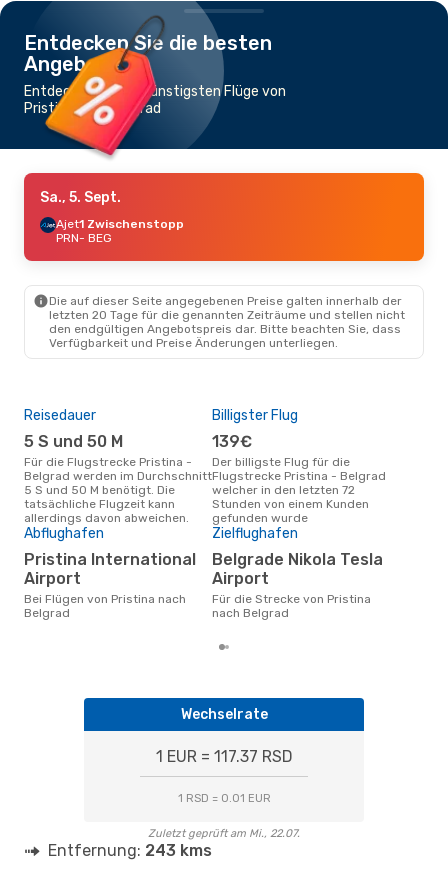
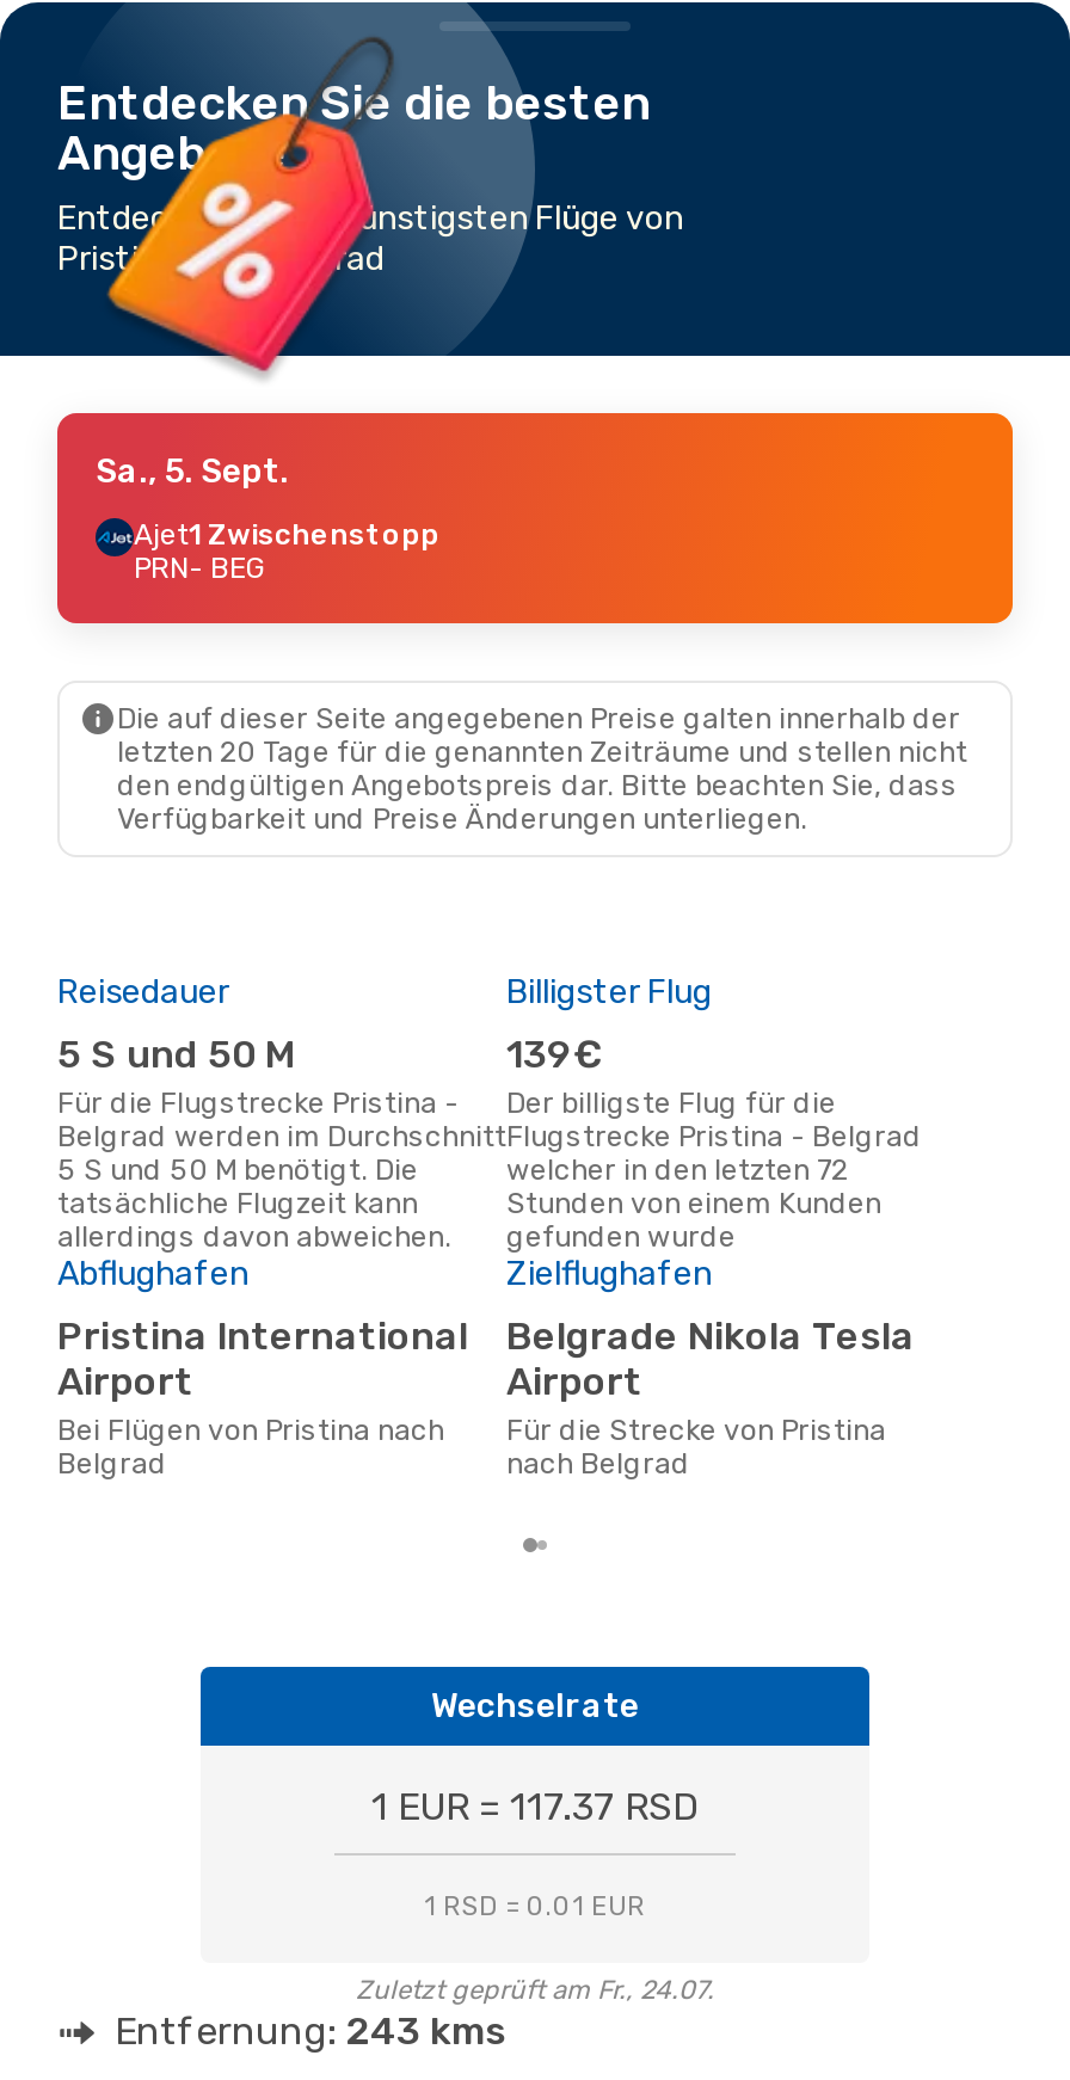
[148,827,300,840] Zuletzt geprüft am Mi., 22.07. -> [356,1974,714,2005] Zuletzt geprüft am Fr., 24.07.

